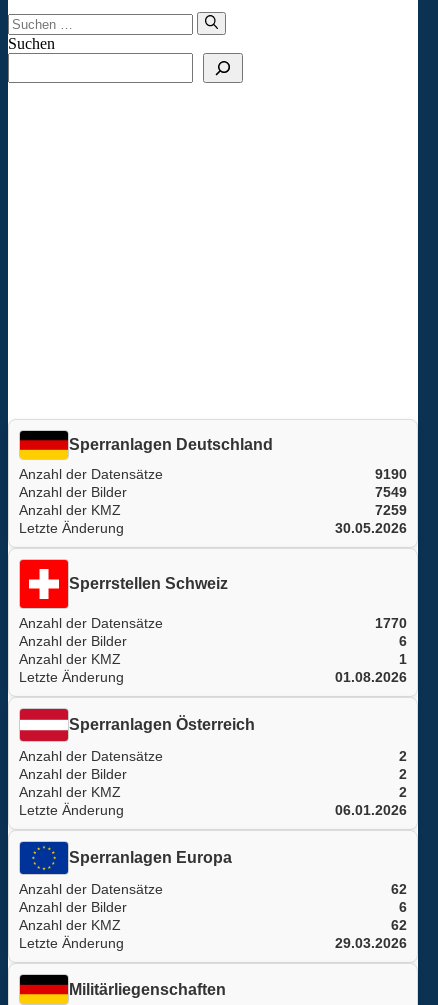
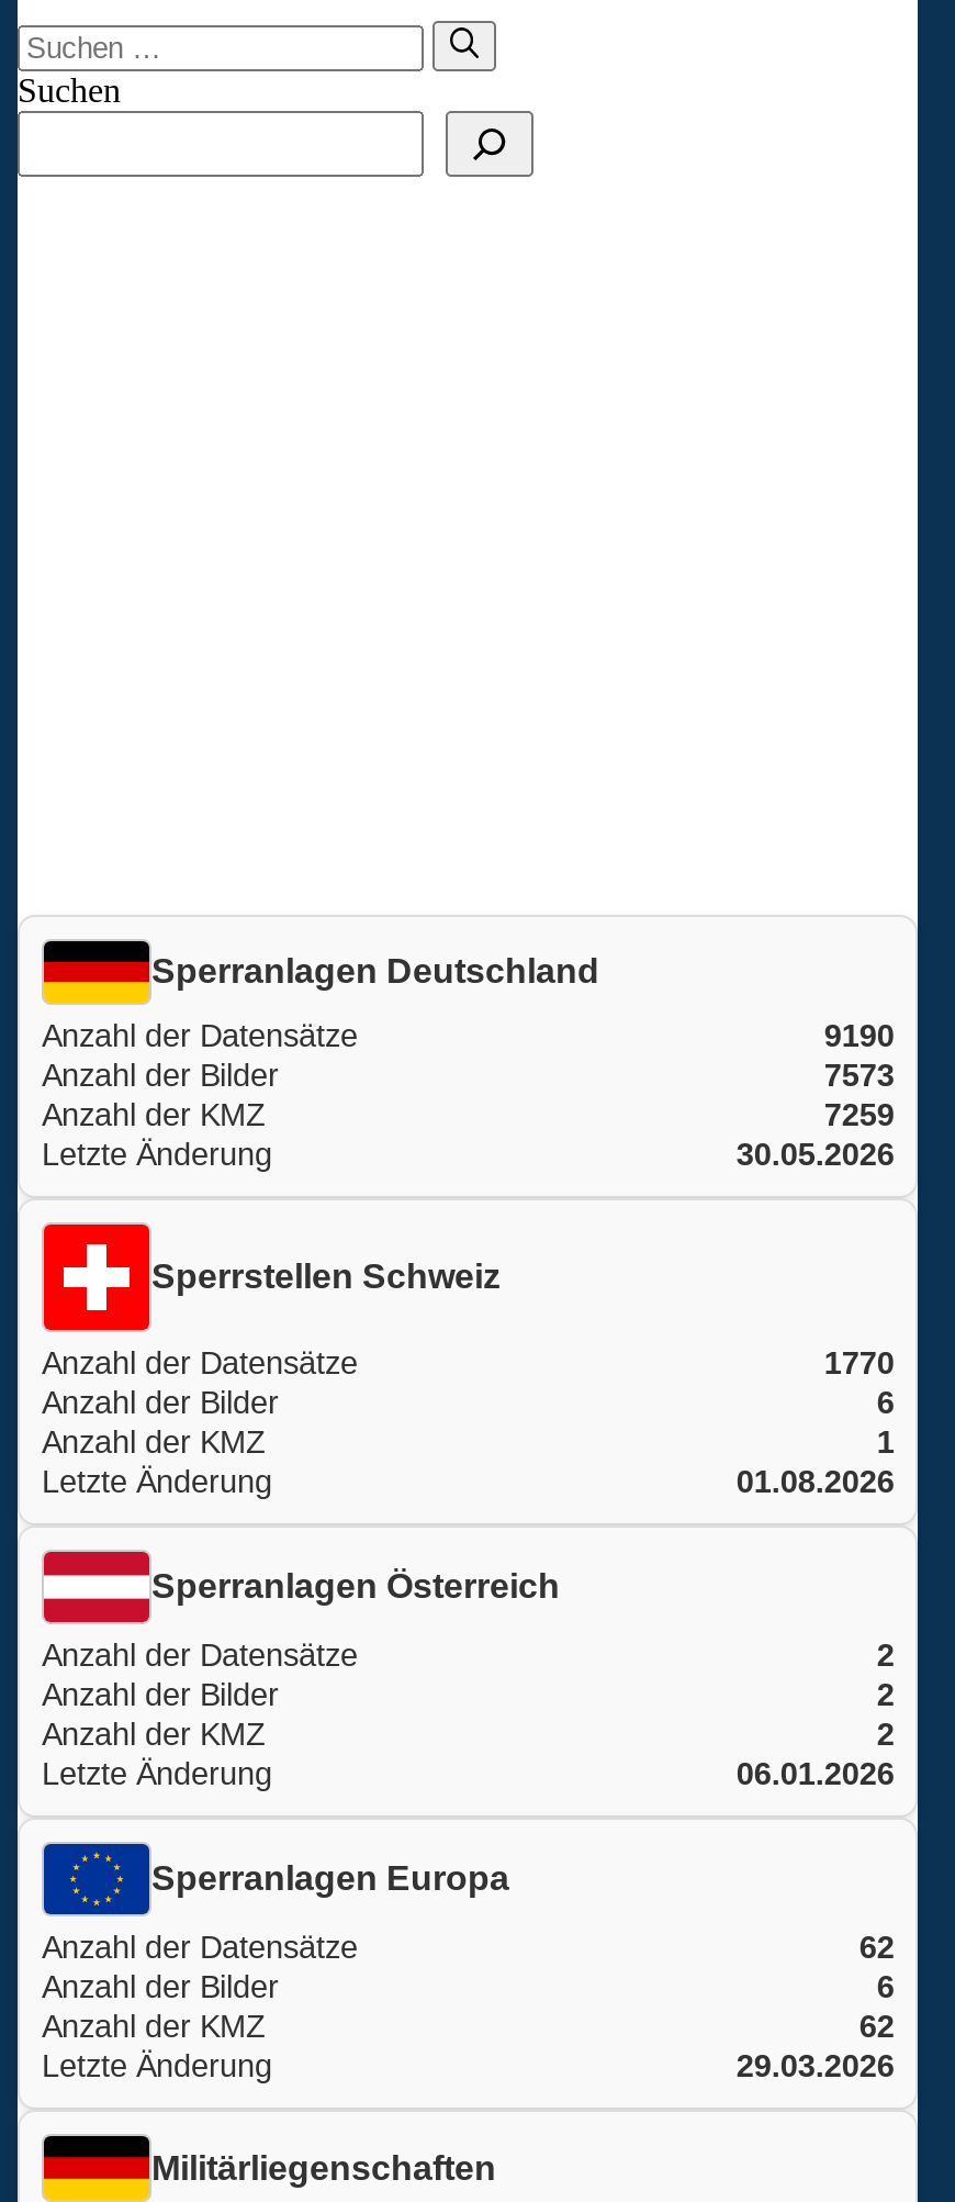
[375,484,407,500] 7549 -> [824,1058,894,1093] 7573

